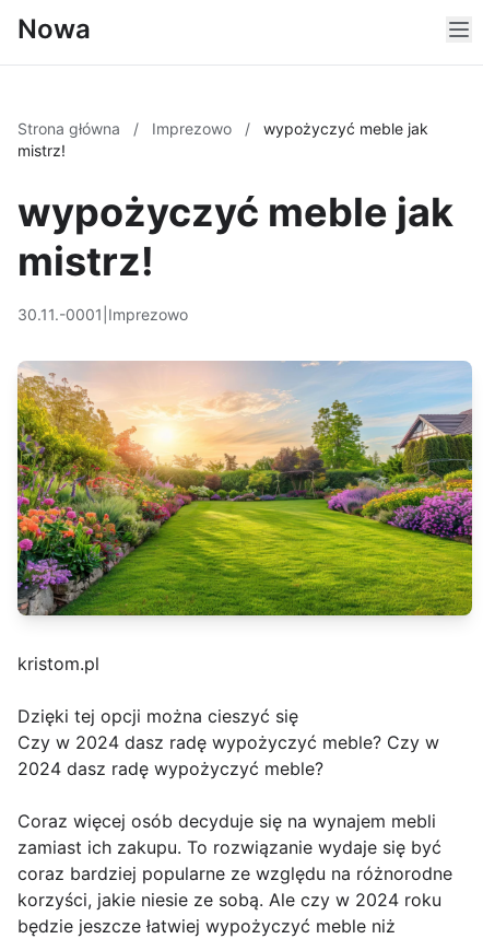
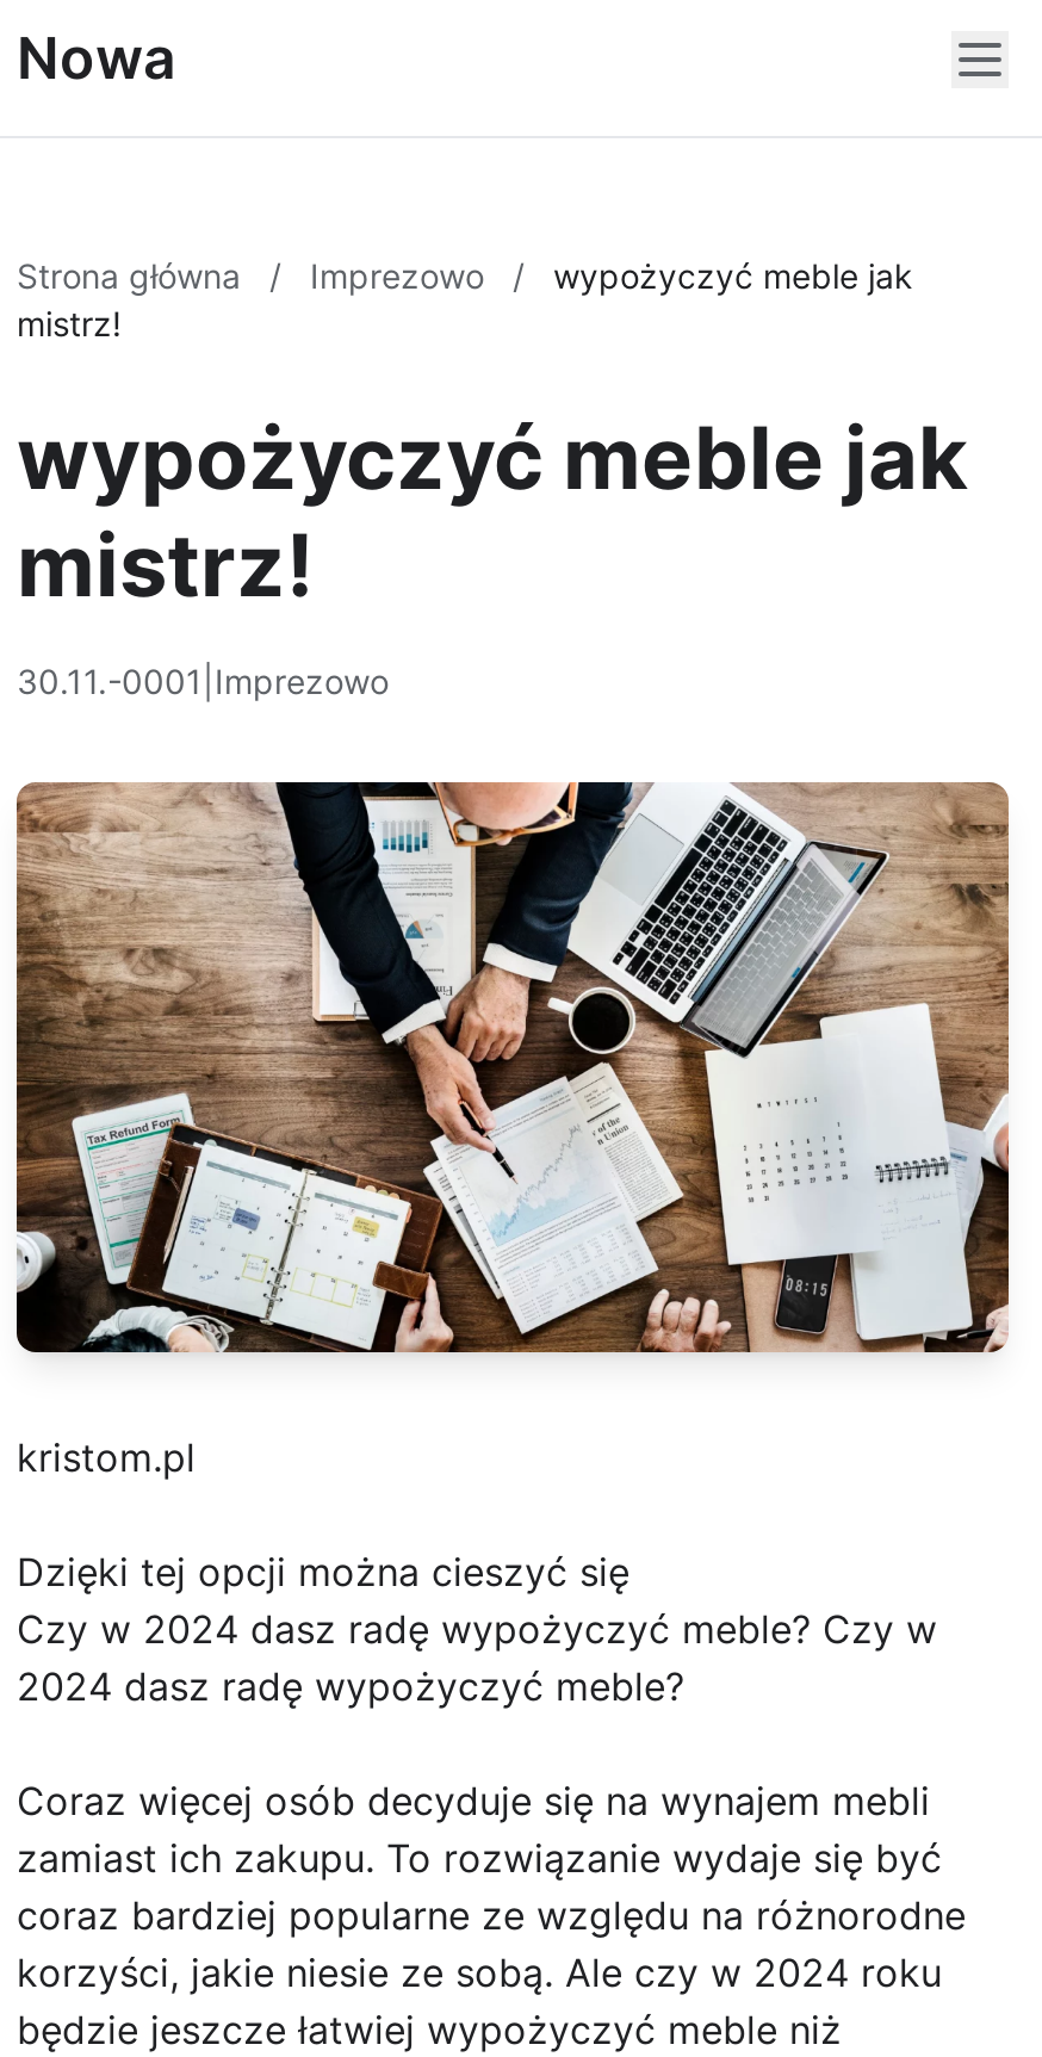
[16,361,473,617] [image] -> [14,780,1011,1355] [image]

